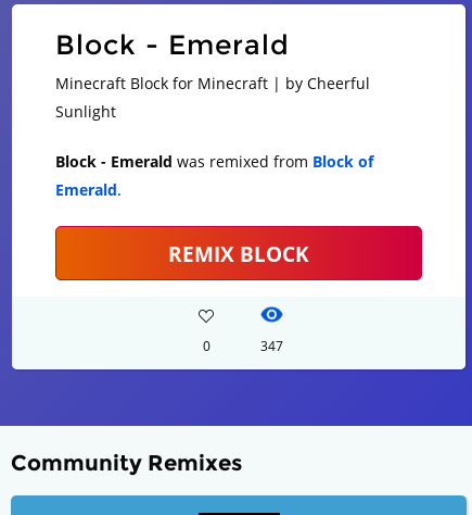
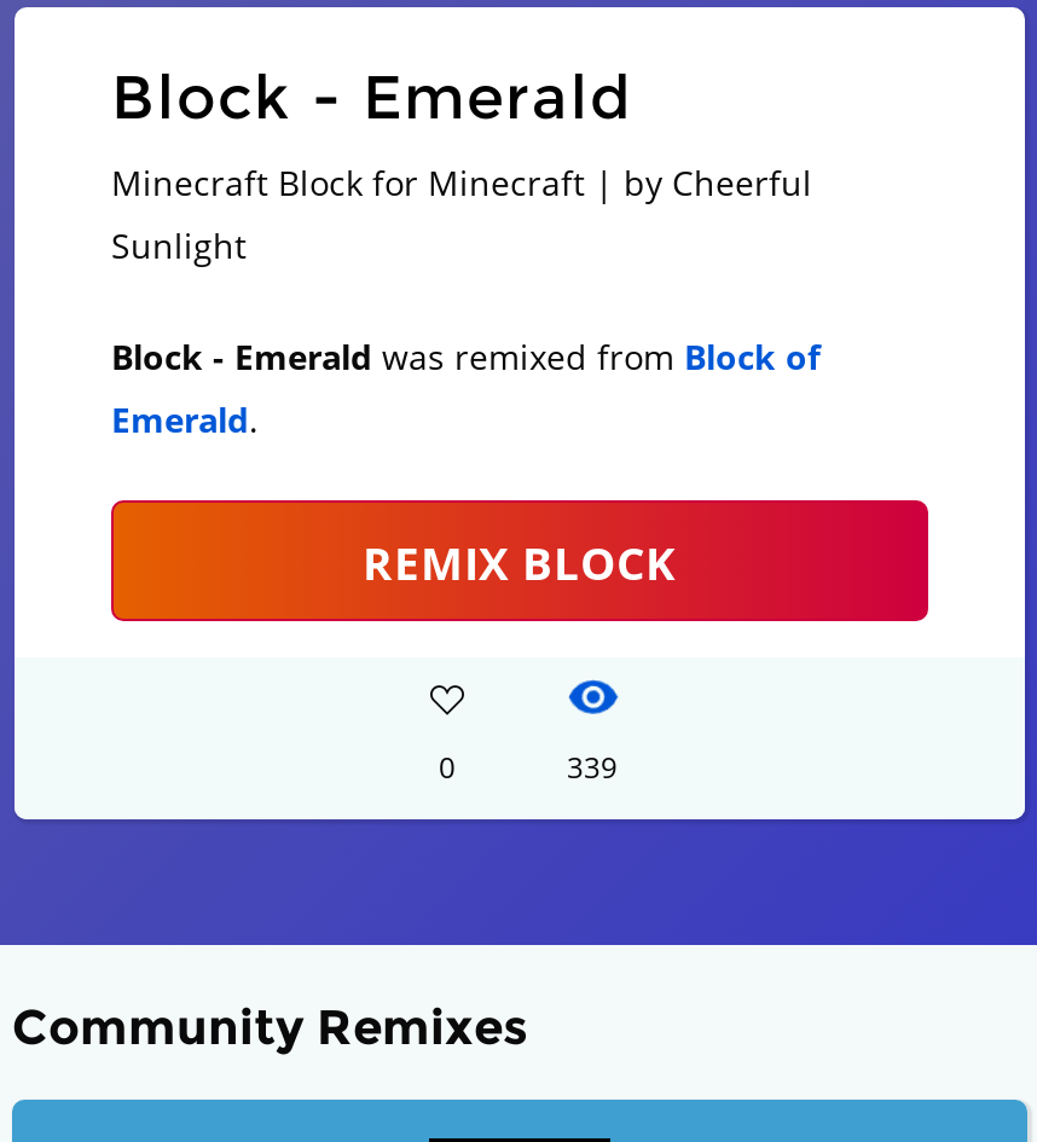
[260,337,283,356] 347 -> [567,748,618,789] 339

